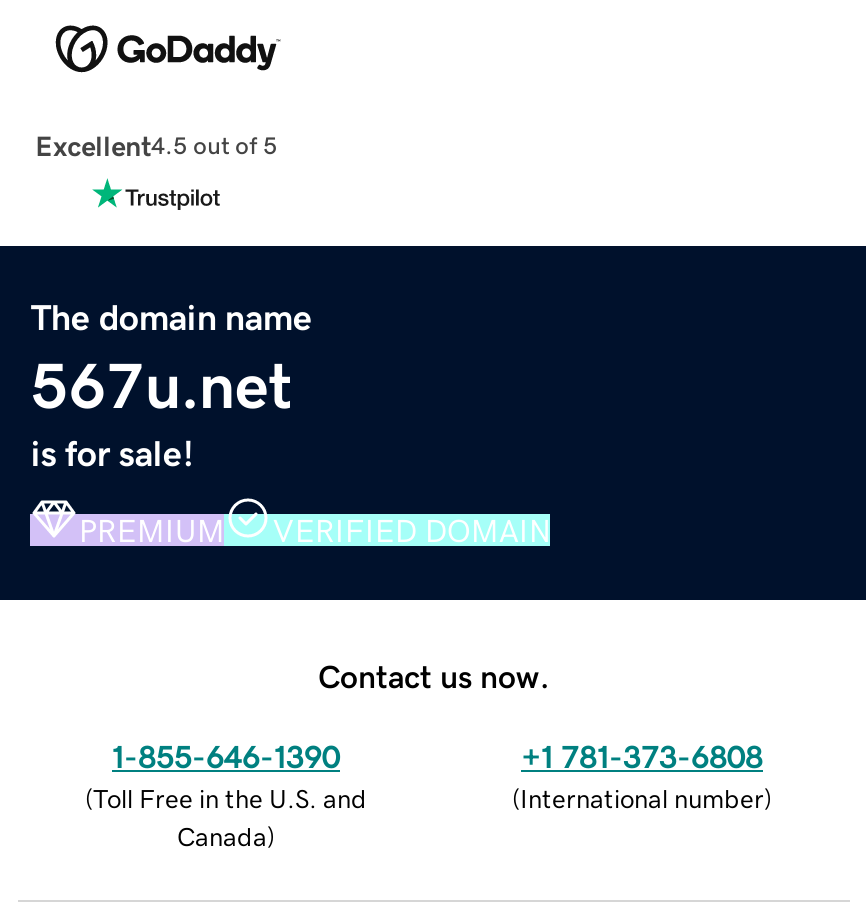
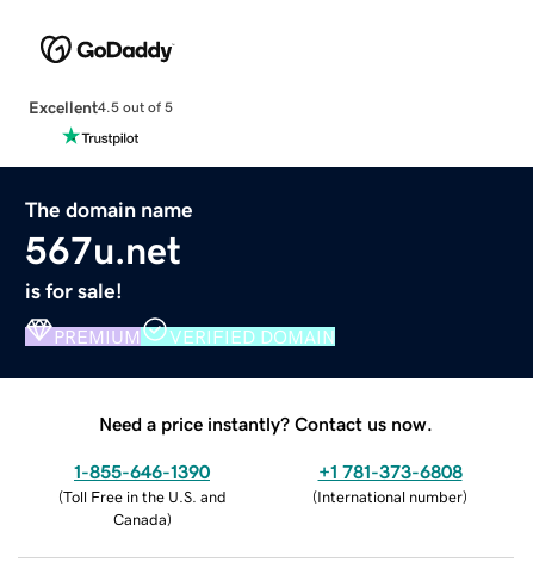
[318,659,550,691] Contact us now. -> [99,414,433,433] Need a price instantly? Contact us now.

